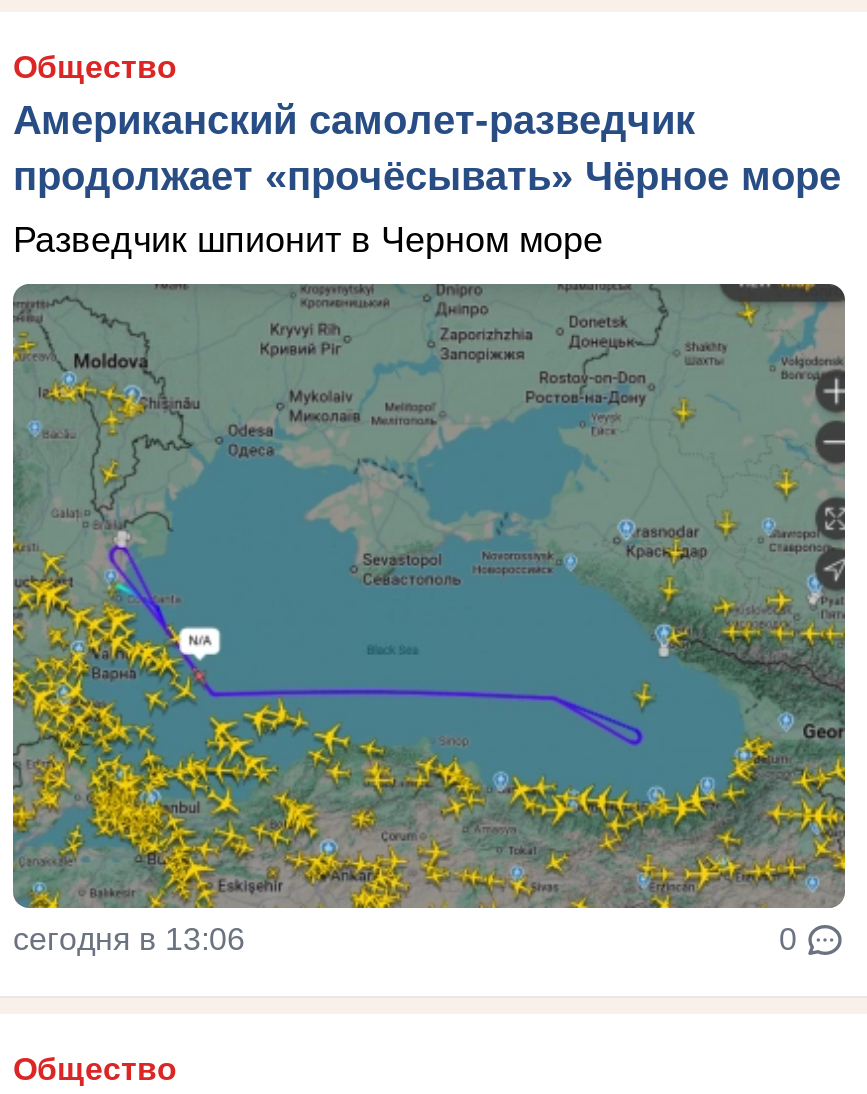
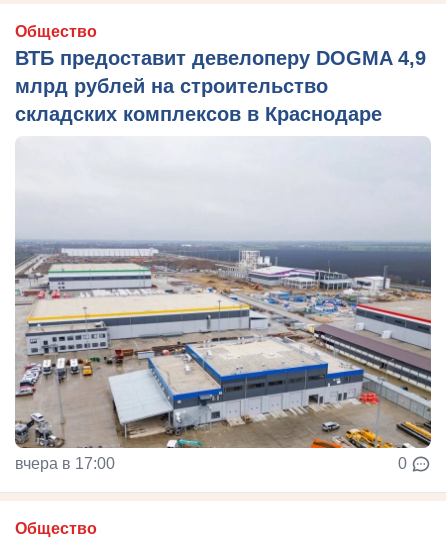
[13,99,841,261] Американский самолет-разведчик | продолжает «прочёсывать» Чёрное море | Разведчик шпионит в Черном море -> [15,47,426,125] ВТБ предоставит девелоперу DOGMA 4,9 | млрд рублей на строительство | складских комплексов в Краснодаре
[11,282,847,957] [image] | сегодня в 13:06 -> [15,136,432,472] [image] | вчера в 17:00

